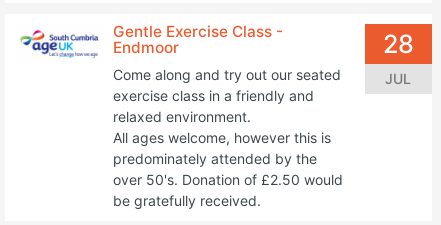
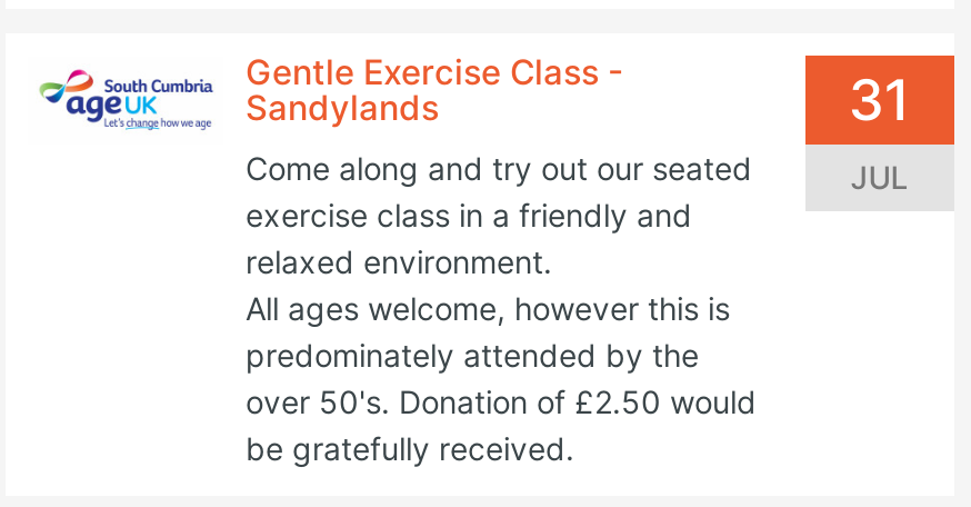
[383,29,414,59] 28 -> [848,67,910,134] 31
[113,38,179,57] Endmoor -> [246,87,439,129] Sandylands

